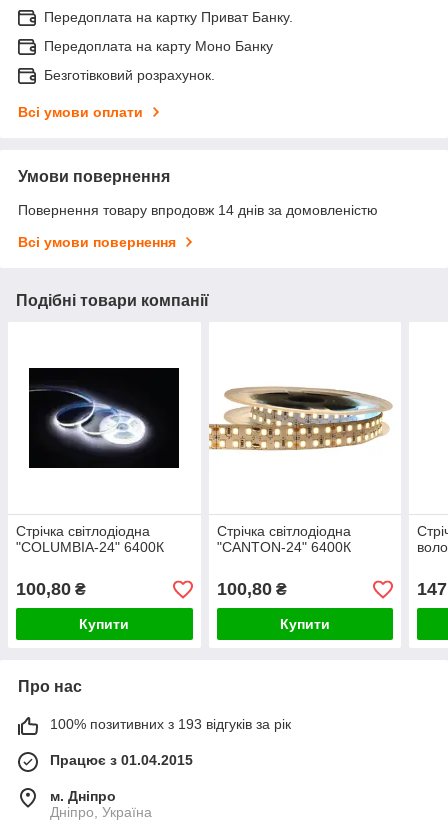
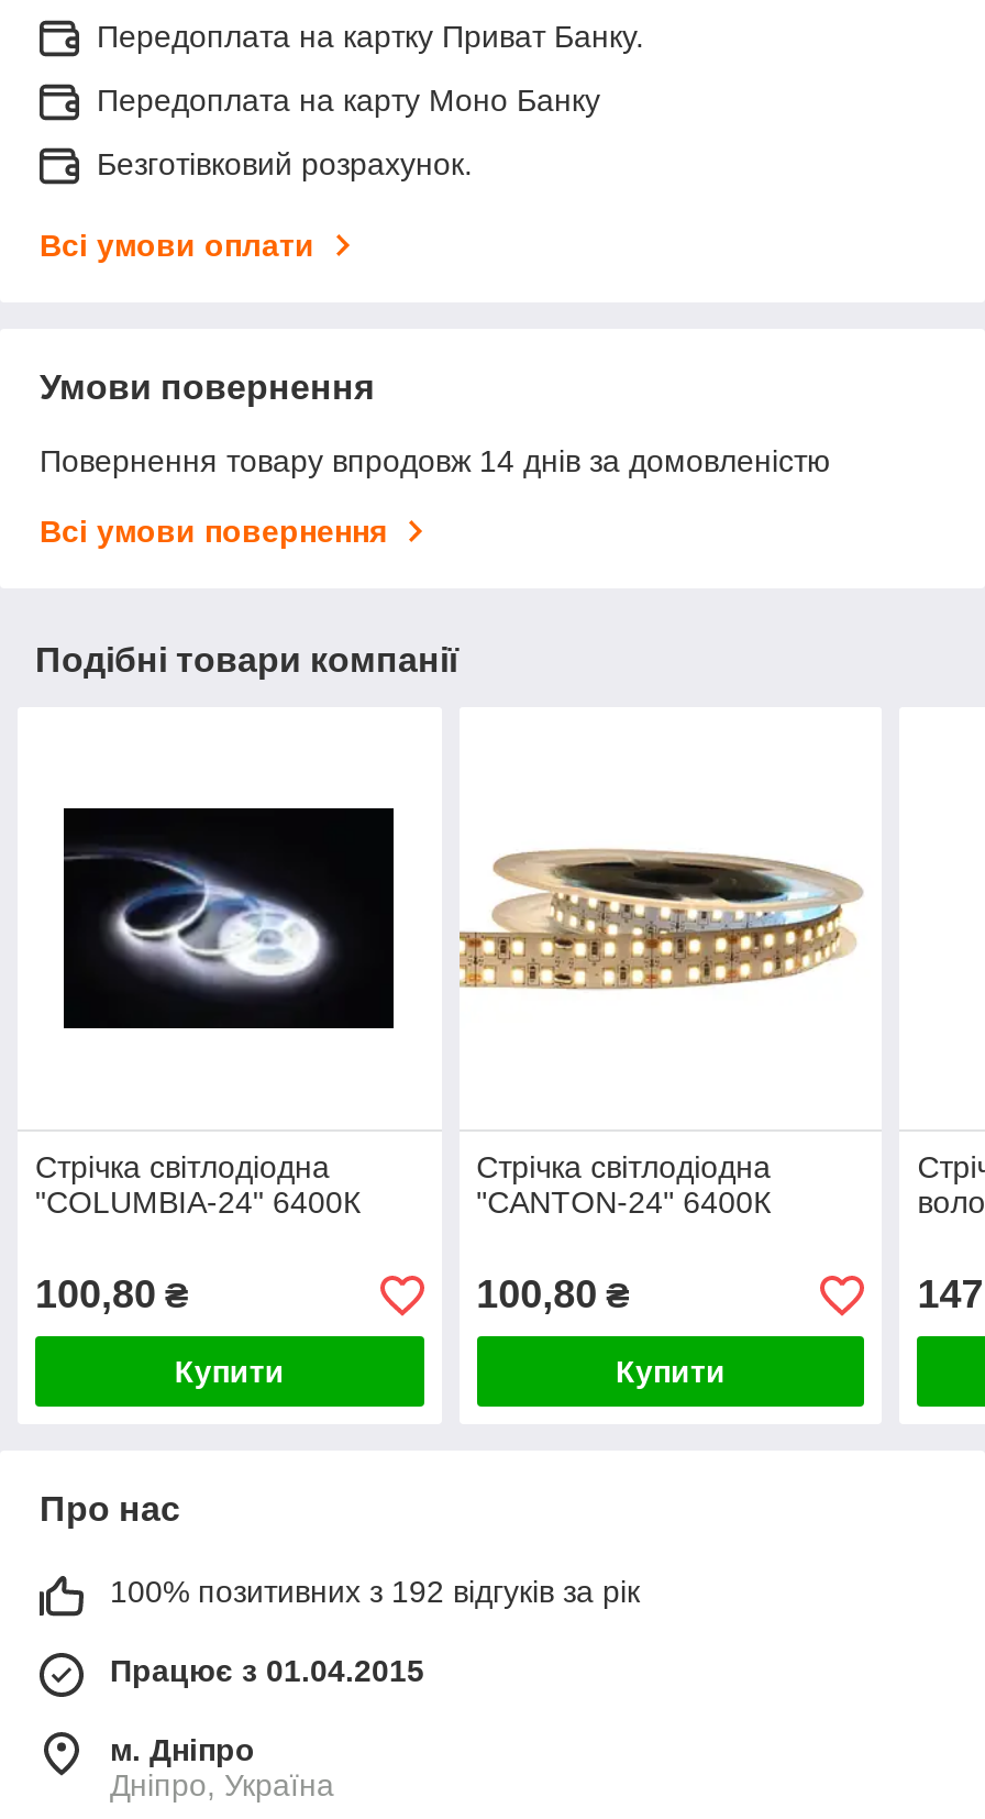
[50,716,291,732] 100% позитивних з 193 відгуків за рік -> [110,1575,640,1610] 100% позитивних з 192 відгуків за рік

